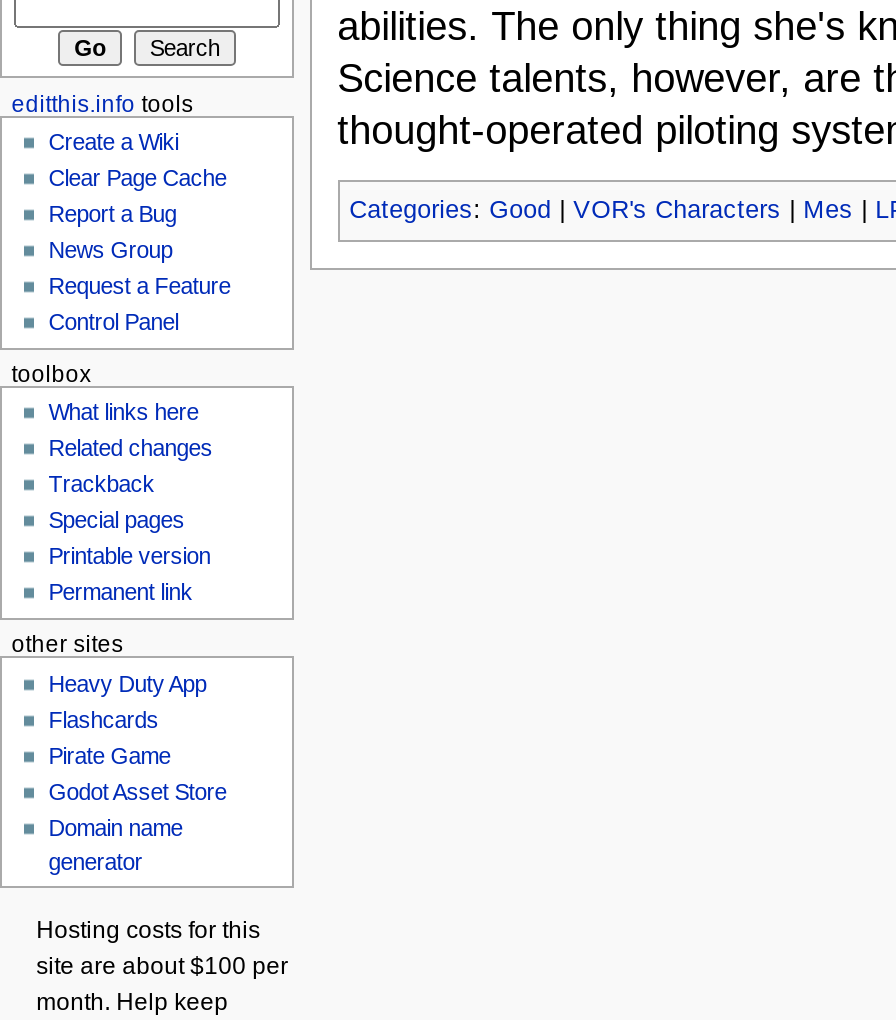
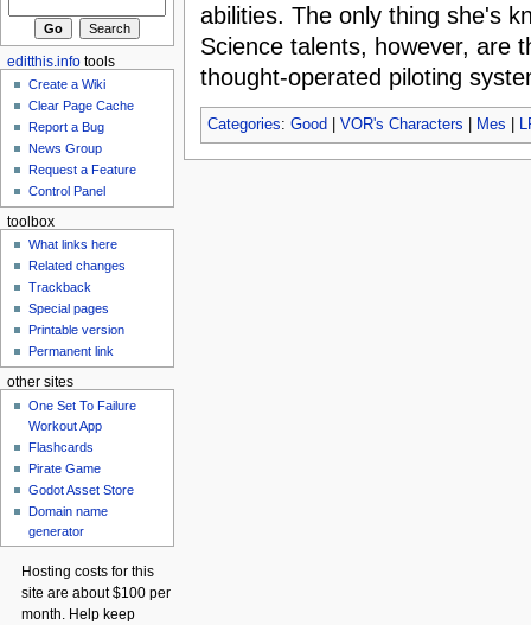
[48,672,206,696] Heavy Duty App -> [29,398,137,433] One Set To Failure | Workout App

